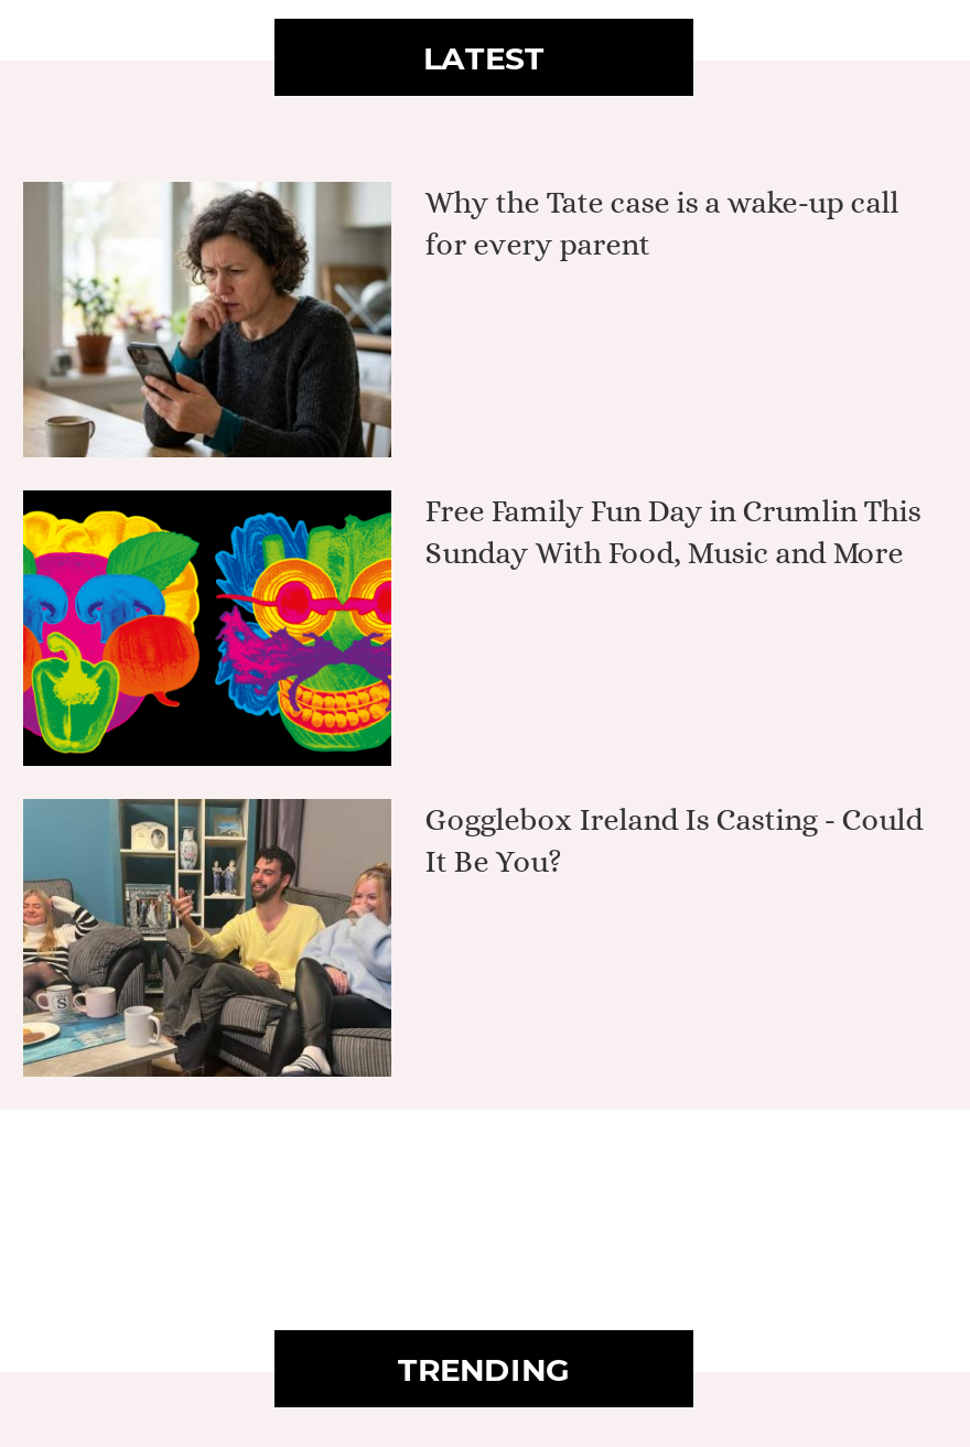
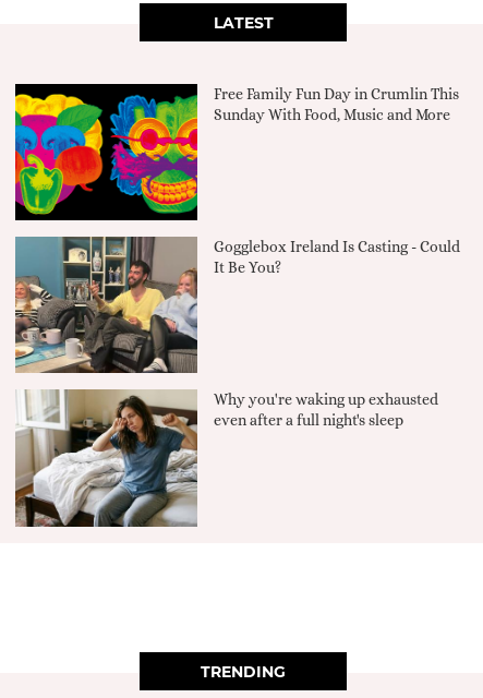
[21,182,899,460] [image] | Why the Tate case is a wake-up call | for every parent -> none
moved [21,493,923,879] -> [14,85,460,276]: [image] | Free Family Fun Day in Crumlin This | Sunday With Food, Music and More | Gogglebox Ireland Is Casting - Could | It Be You?
moved [19,795,396,1081] -> [13,234,200,376]: [image]
none -> [14,389,439,528] [image] | Why you're waking up exhausted | even after a full night's sleep

